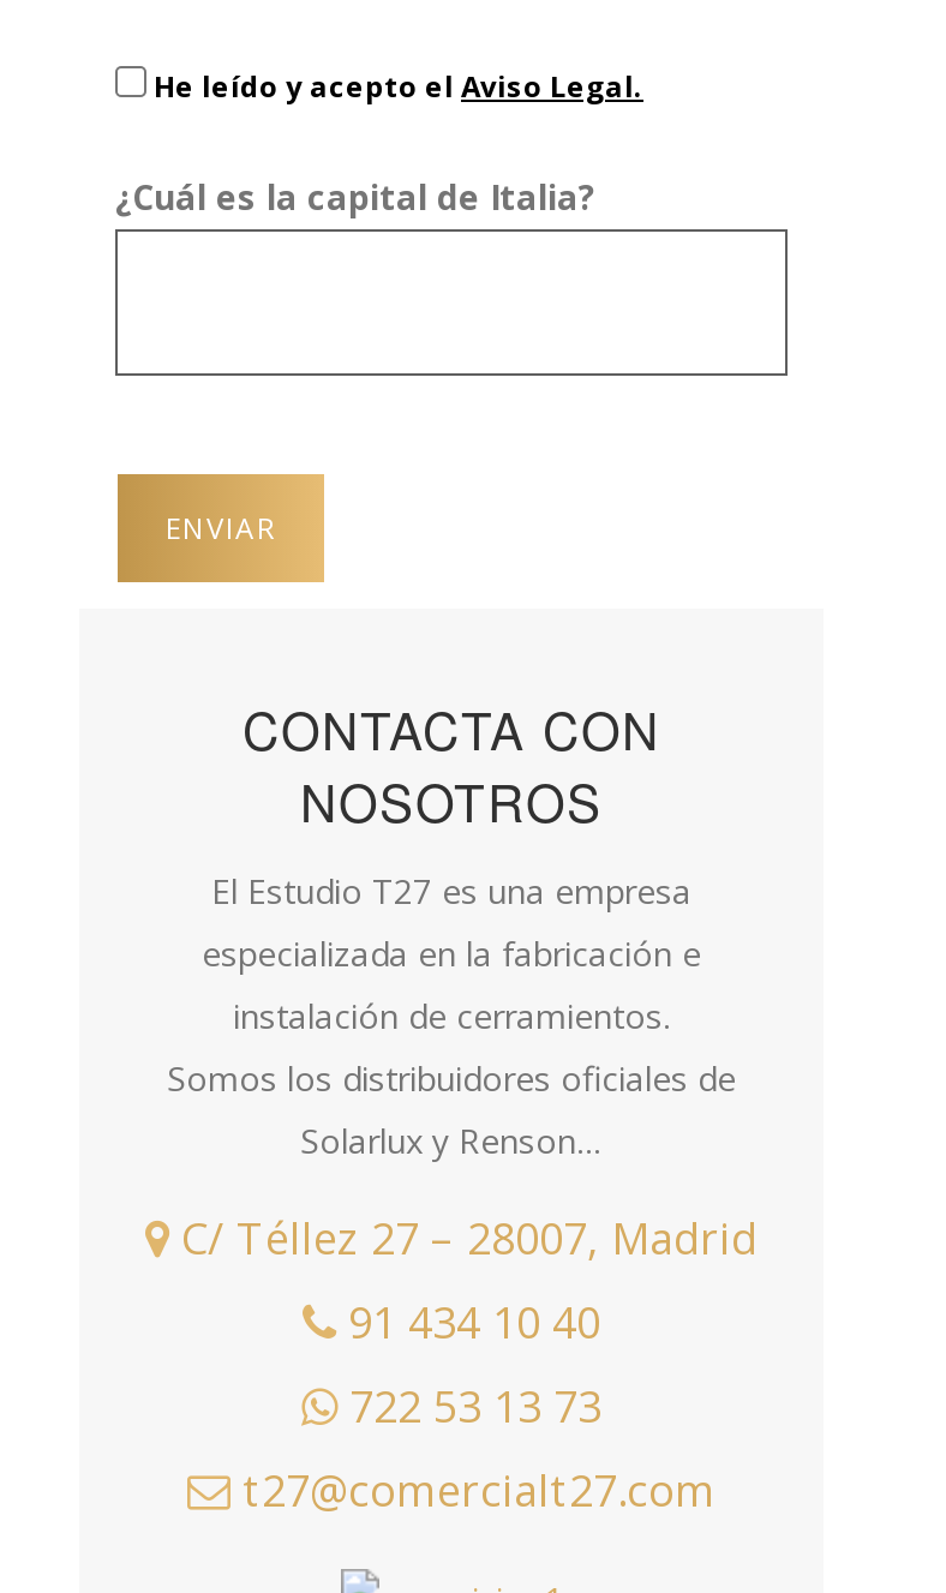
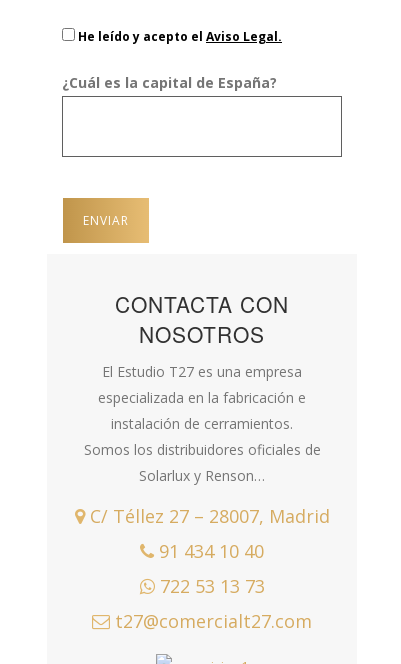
[115,174,595,220] ¿Cuál es la capital de Italia? -> [62,73,277,92] ¿Cuál es la capital de España?

